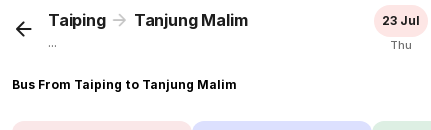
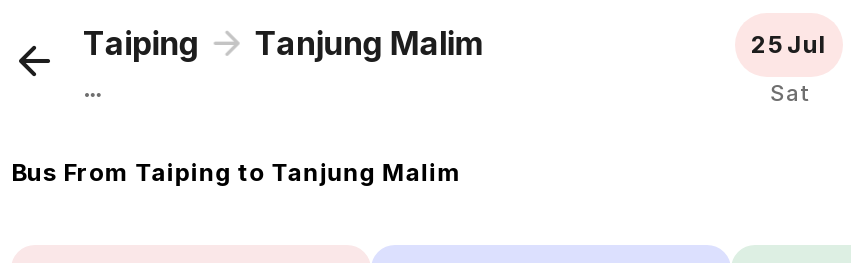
[382,13,420,28] 23 Jul -> [751,29,827,59] 25 Jul
[390,38,412,52] Thu -> [770,79,808,107] Sat

